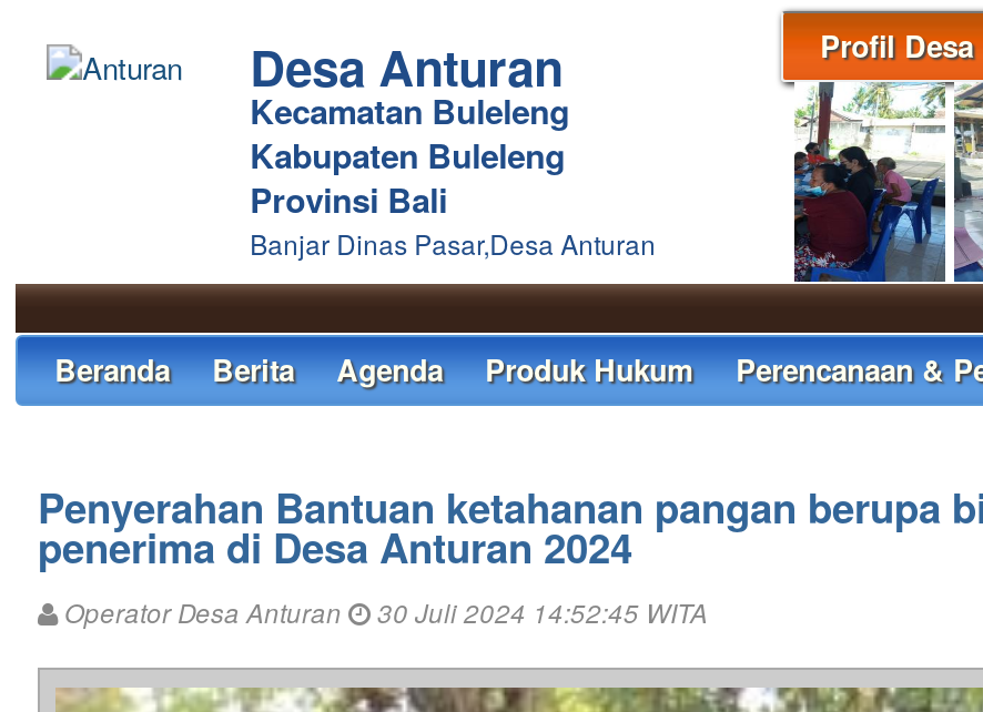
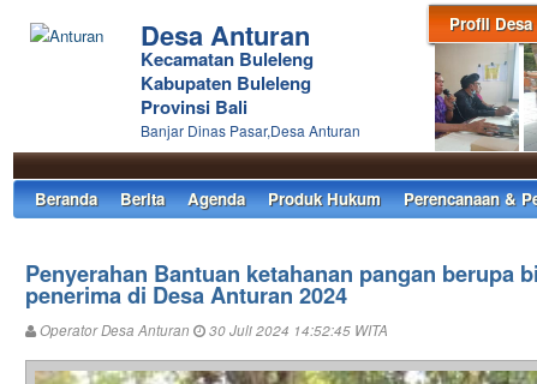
[792,80,976,284] [image] -> [434,42,533,152] [image]

